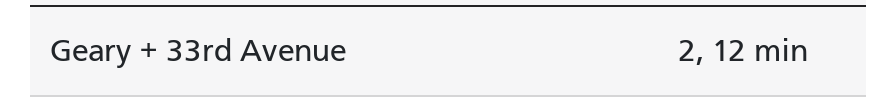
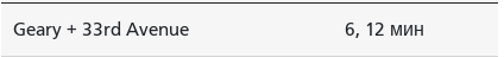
[678,32,808,68] 2, 12 min -> [345,19,424,40] 6, 12 мин

